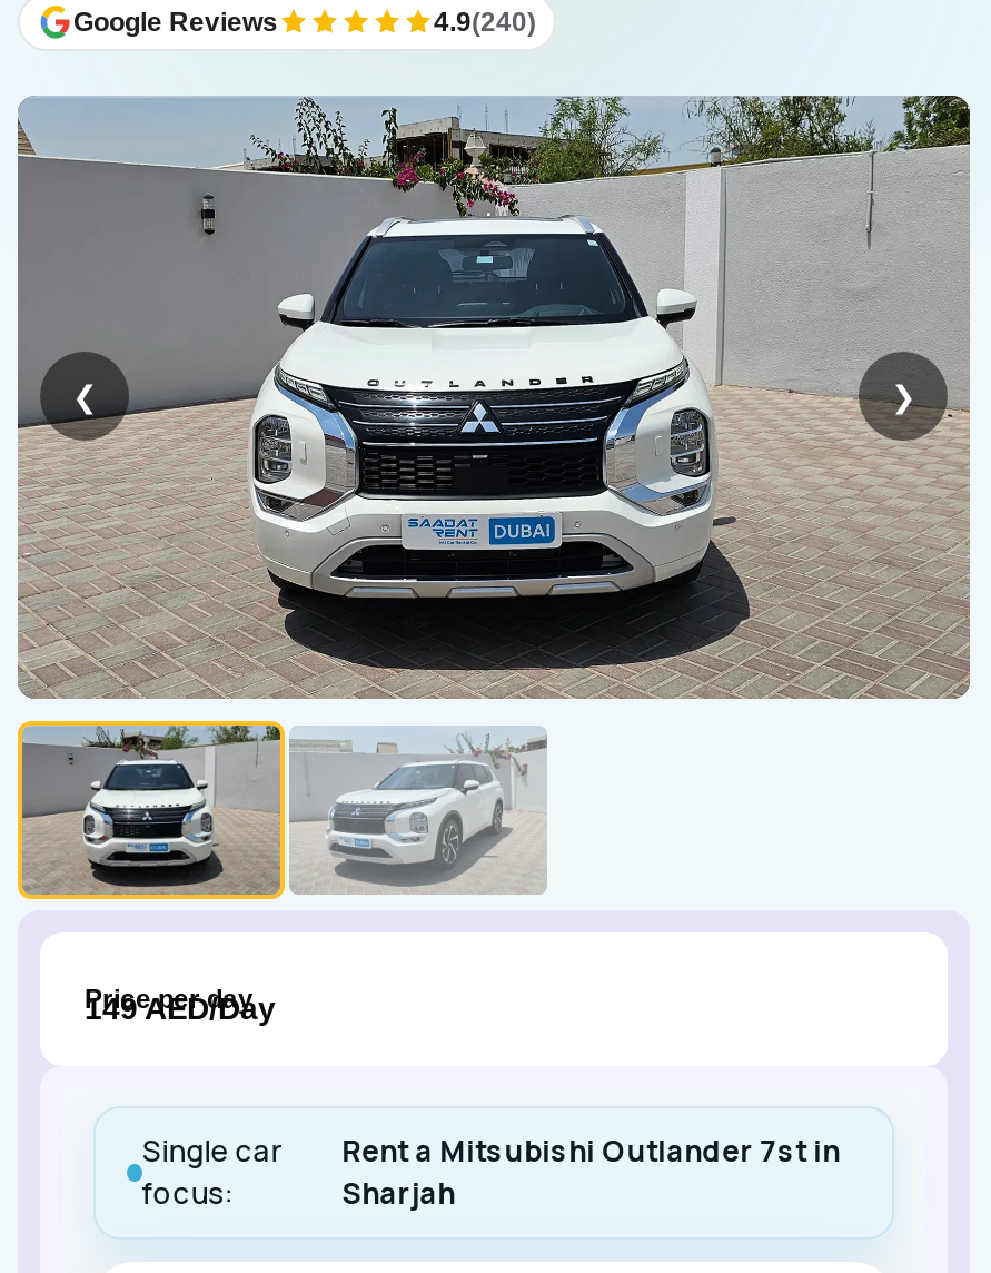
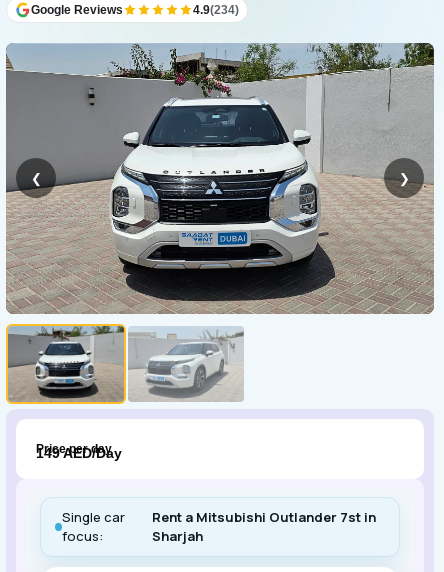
[434,7,536,38] 4.9(240) -> [193,3,239,17] 4.9(234)

